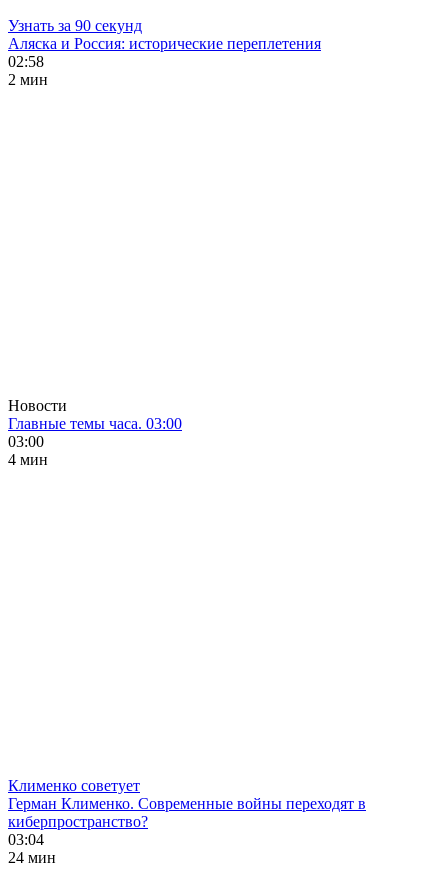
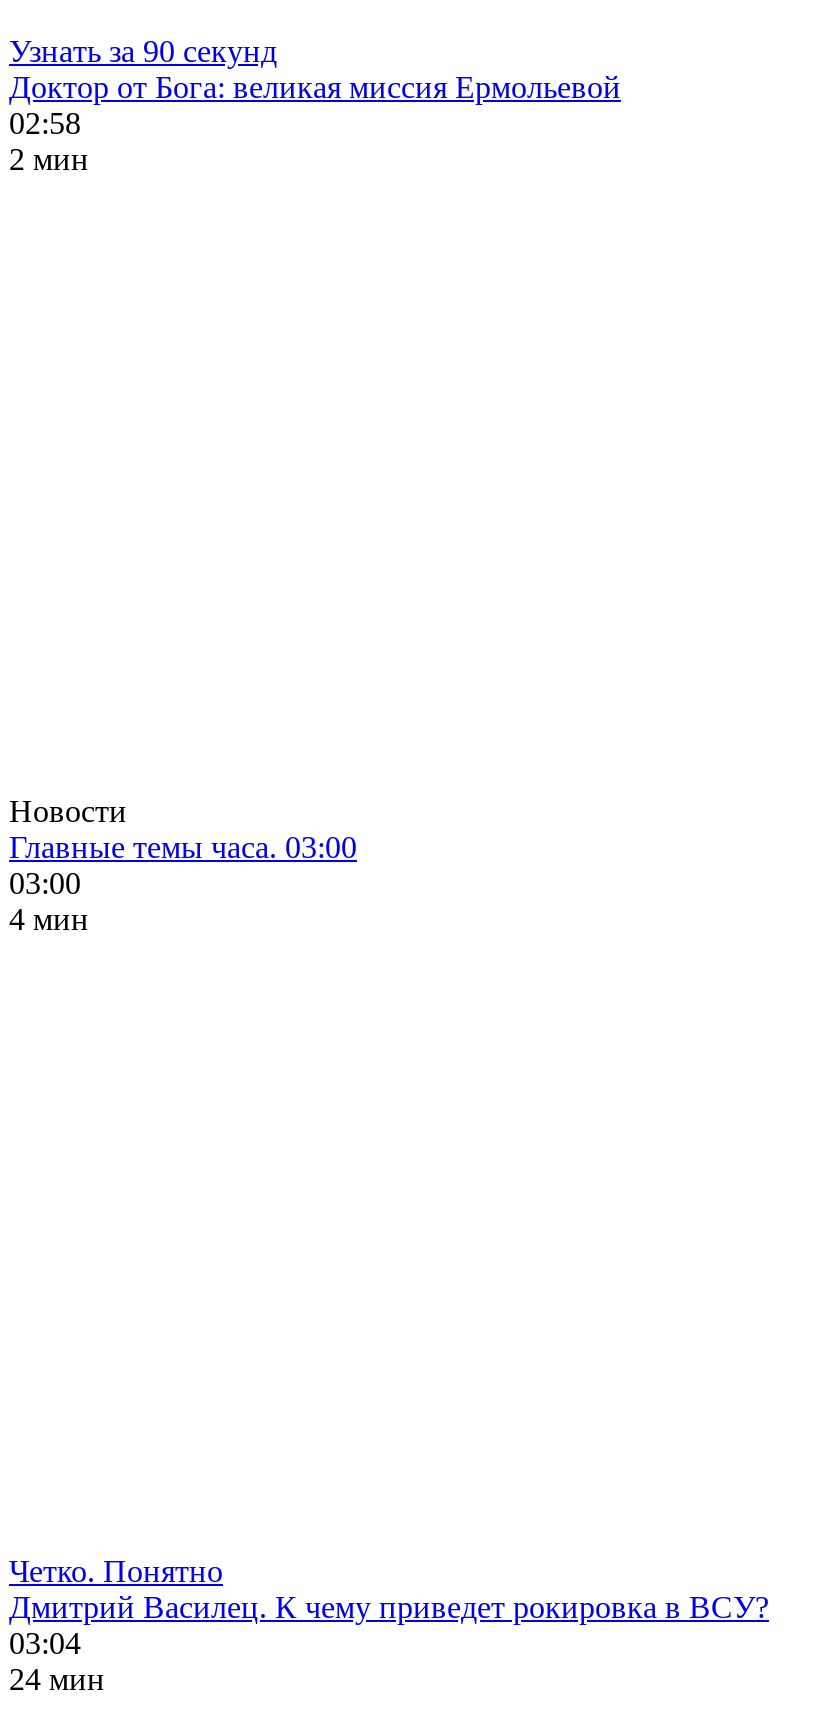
[8,35,321,52] Аляска и Россия: исторические переплетения -> [9,70,621,104] Доктор от Бога: великая миссия Ермольевой
[8,777,366,830] Клименко советует | Герман Клименко. Современные войны переходят в | киберпространство? -> [9,1554,769,1624] Четко. Понятно | Дмитрий Василец. К чему приведет рокировка в ВСУ?

